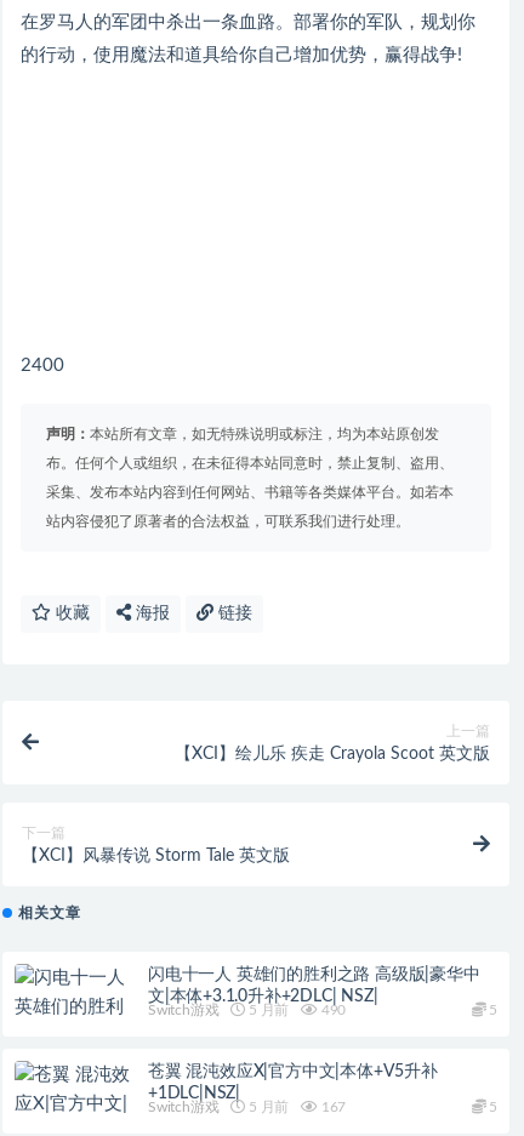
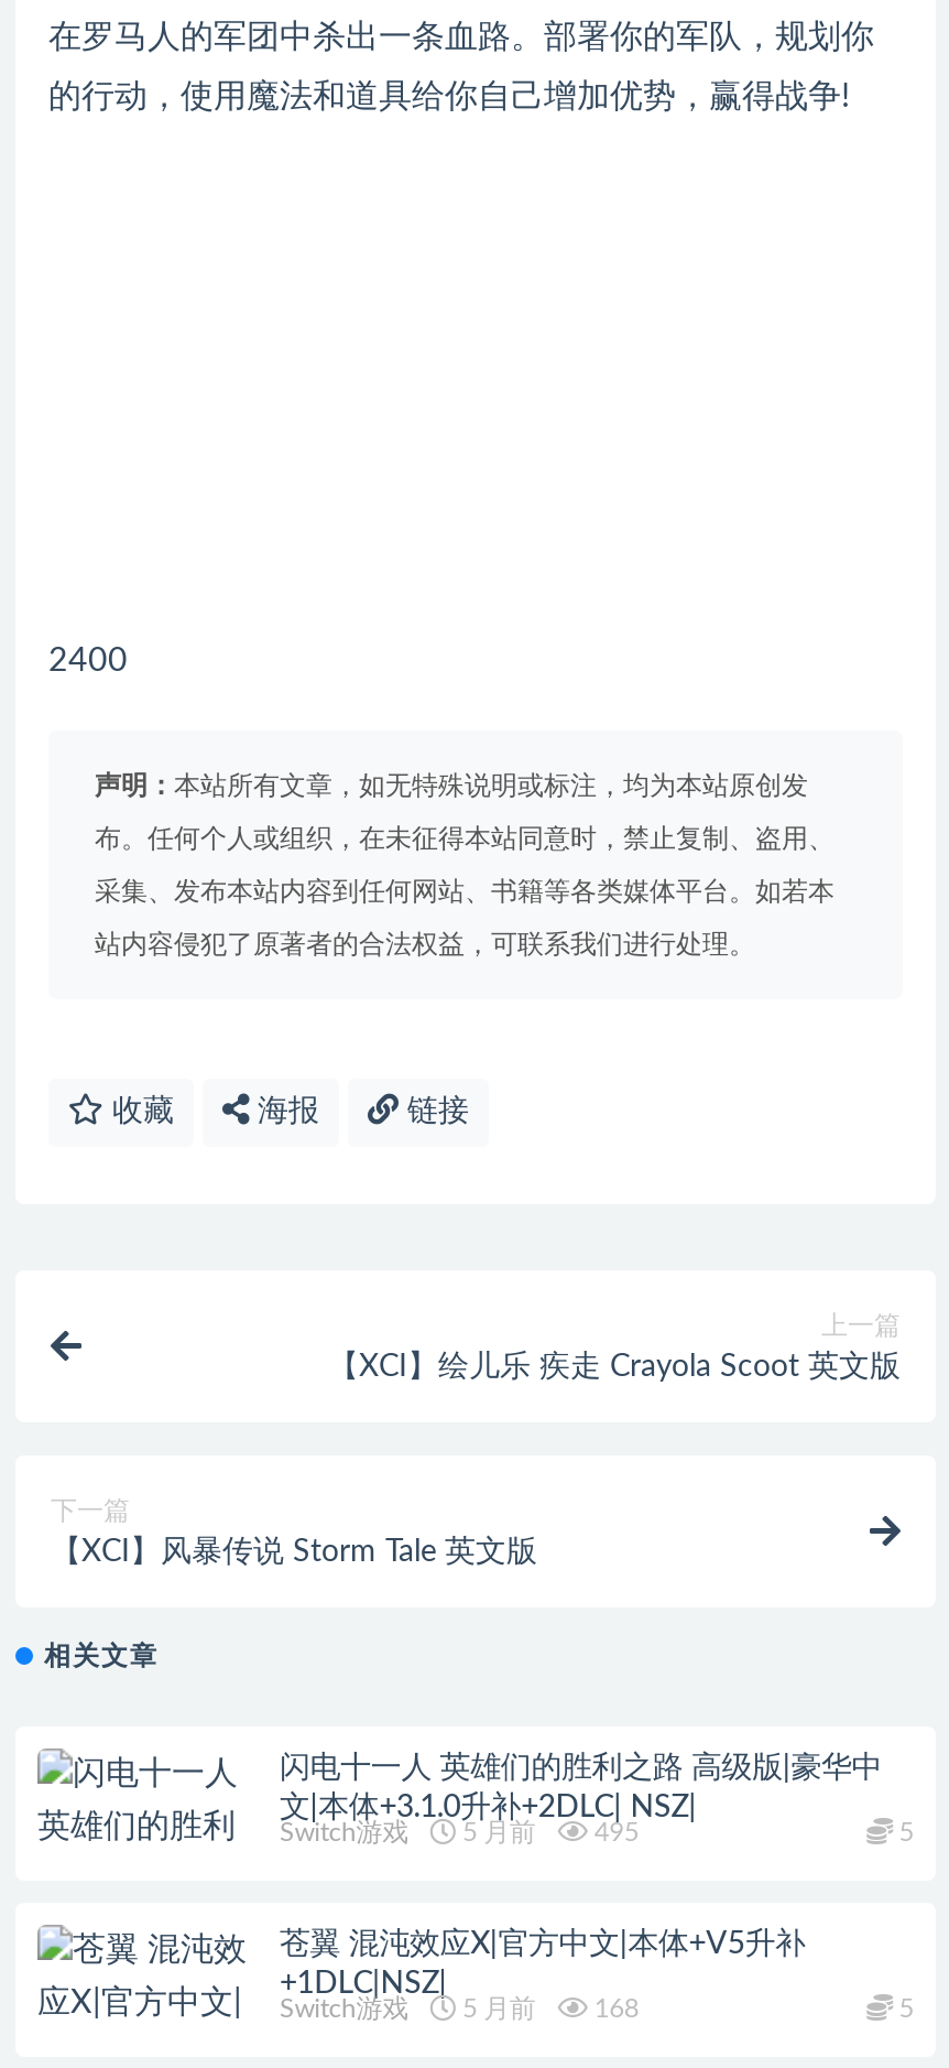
[148,1003,346,1018] Switch游戏 5 月前 490 -> [280,1820,639,1846] Switch游戏 5 月前 495
[148,1100,346,1115] Switch游戏 5 月前 167 -> [280,1996,639,2023] Switch游戏 5 月前 168

